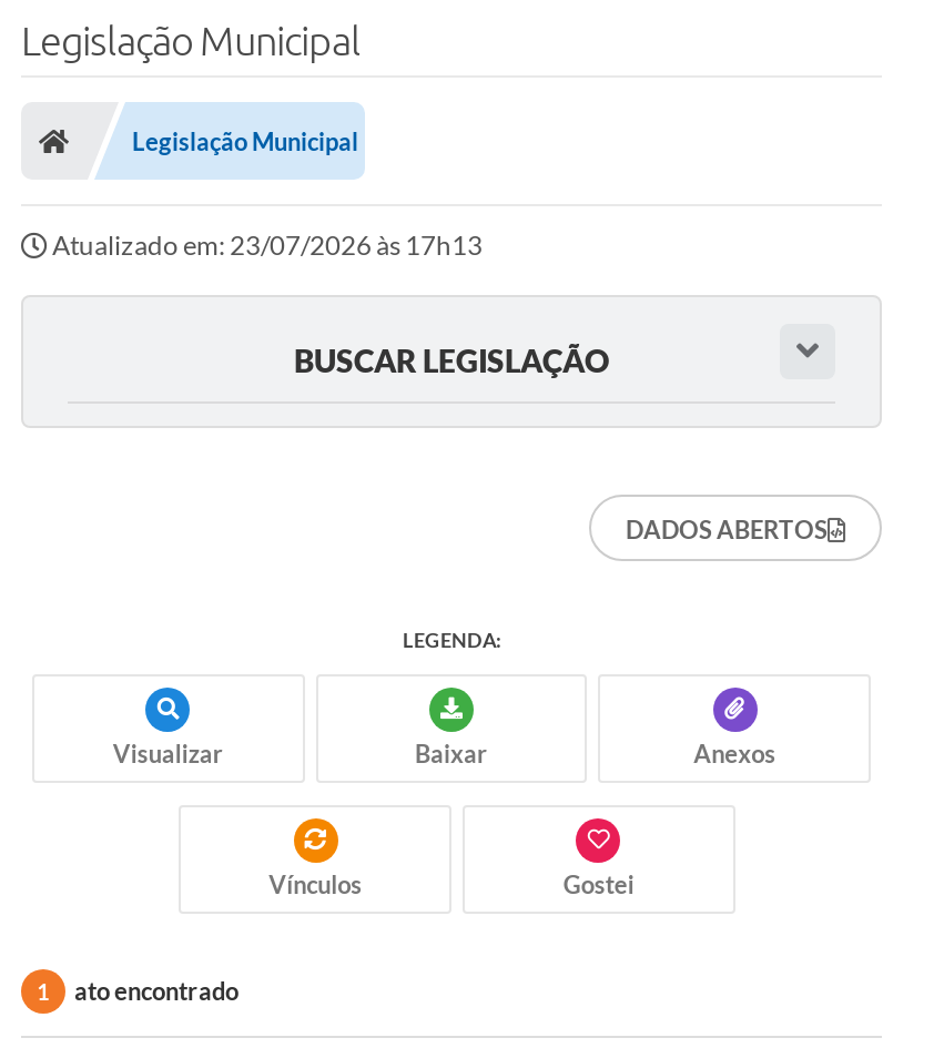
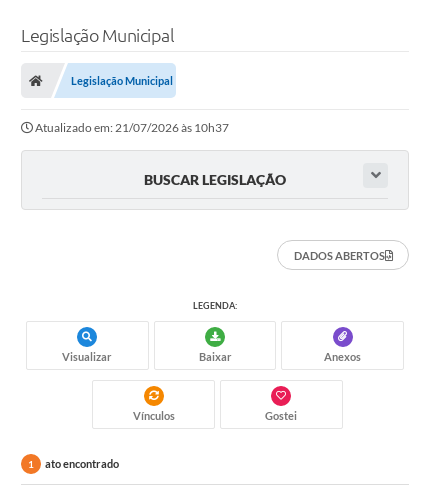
[52,229,483,262] Atualizado em: 23/07/2026 às 17h13 -> [35,120,229,135] Atualizado em: 21/07/2026 às 10h37

